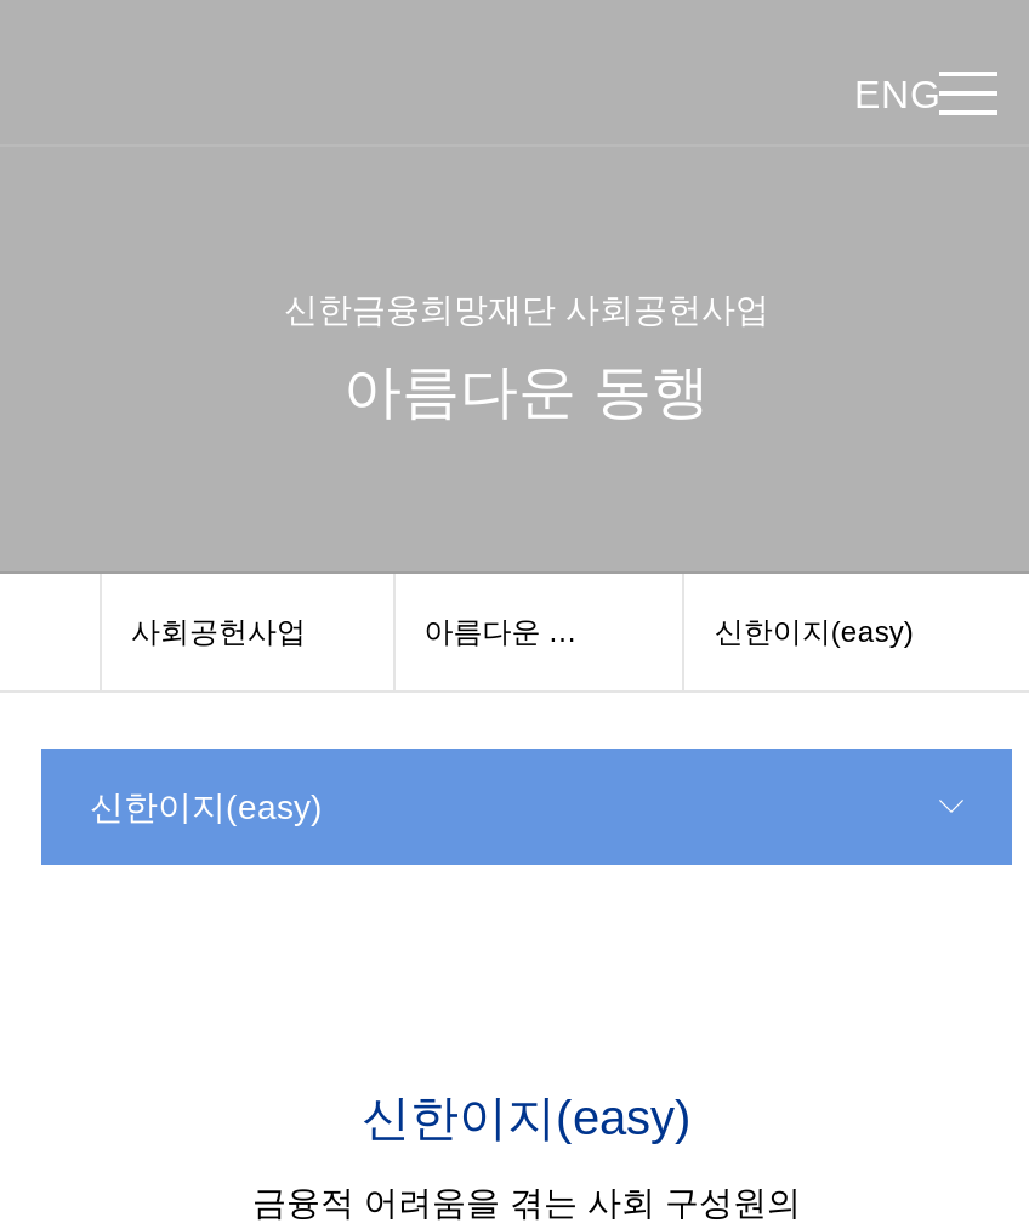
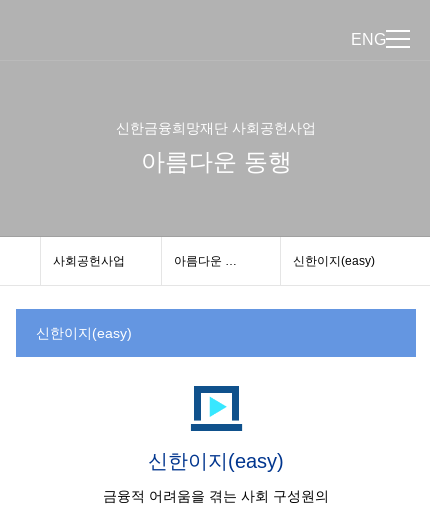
none -> [190,385,244,432] [image]

